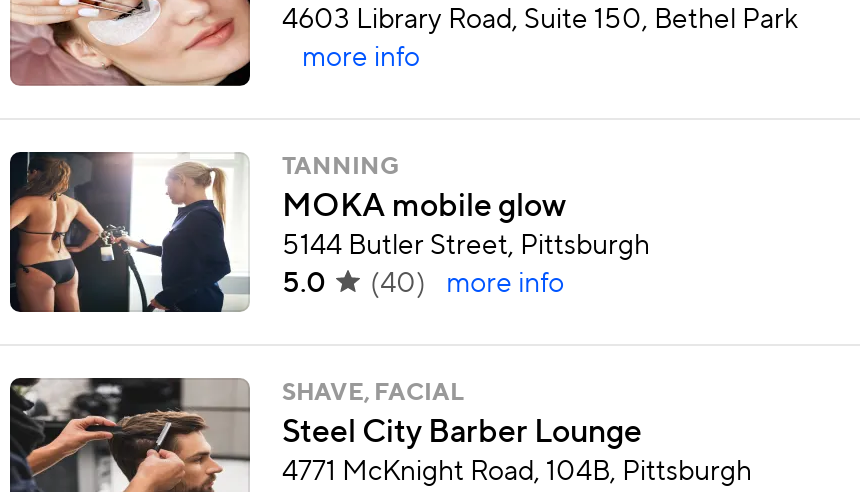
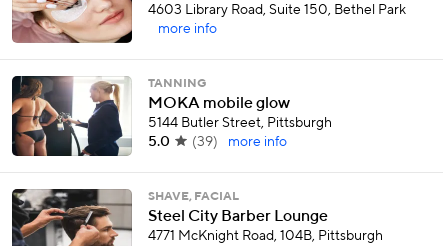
[282,270,564,298] 5.0 (40) more info -> [148,135,287,149] 5.0 (39) more info

